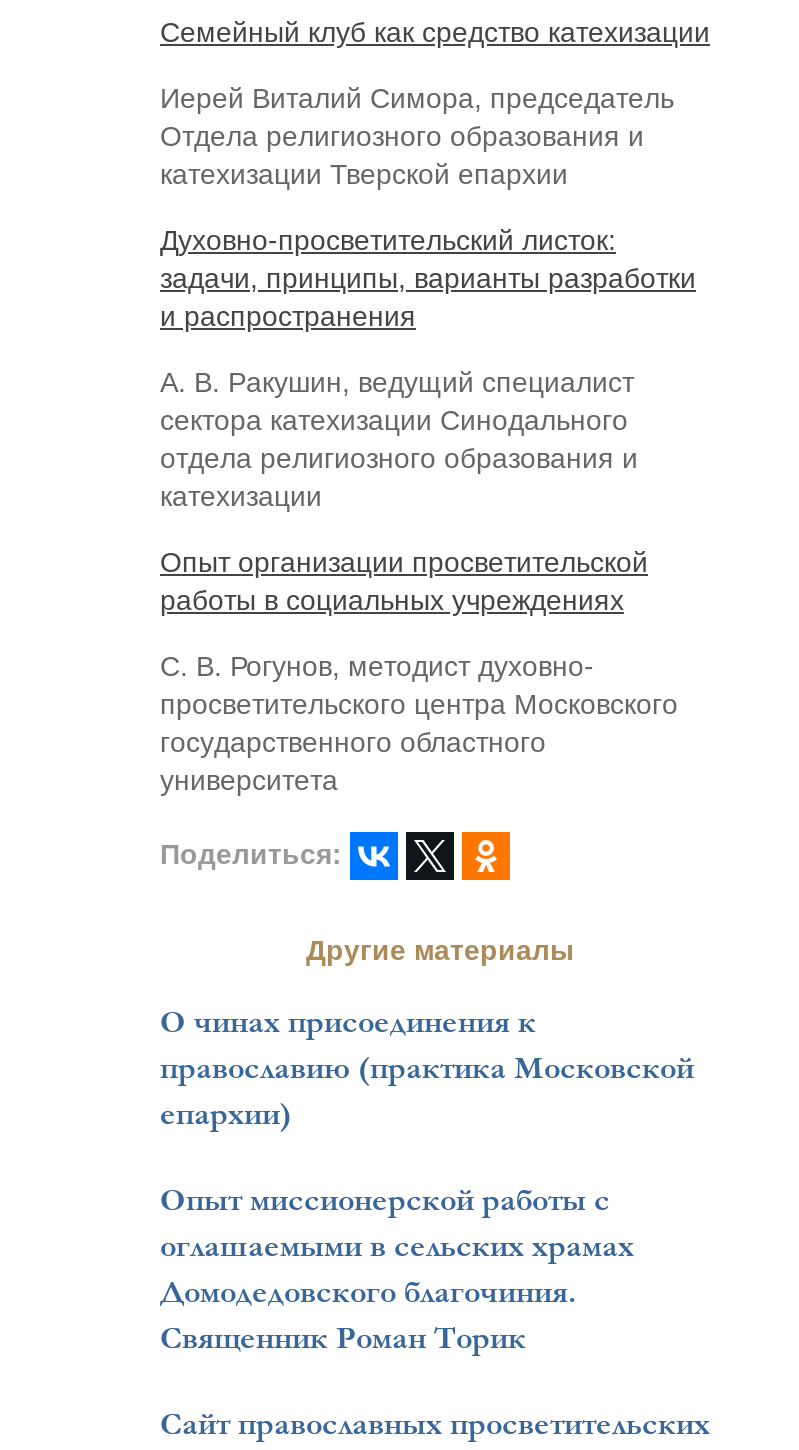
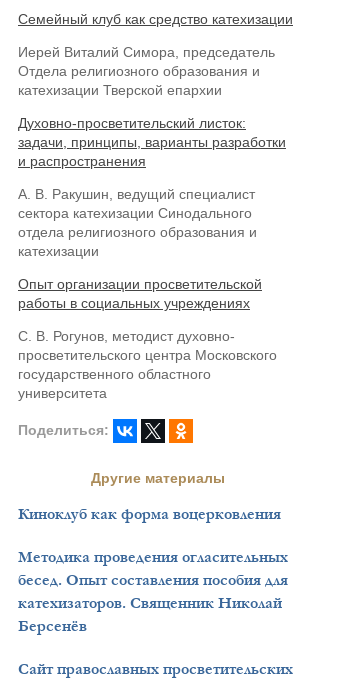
[160,1004,694,1132] О чинах присоединения к | православию (практика Московской | епархии) -> [18,505,281,523] Киноклуб как форма воцерковления
[160,1182,634,1356] Опыт миссионерской работы с | оглашаемыми в сельских храмах | Домодедовского благочиния. | Священник Роман Торик -> [18,548,288,635] Методика проведения огласительных | бесед. Опыт составления пособия для | катехизаторов. Священник Николай | Берсенёв

